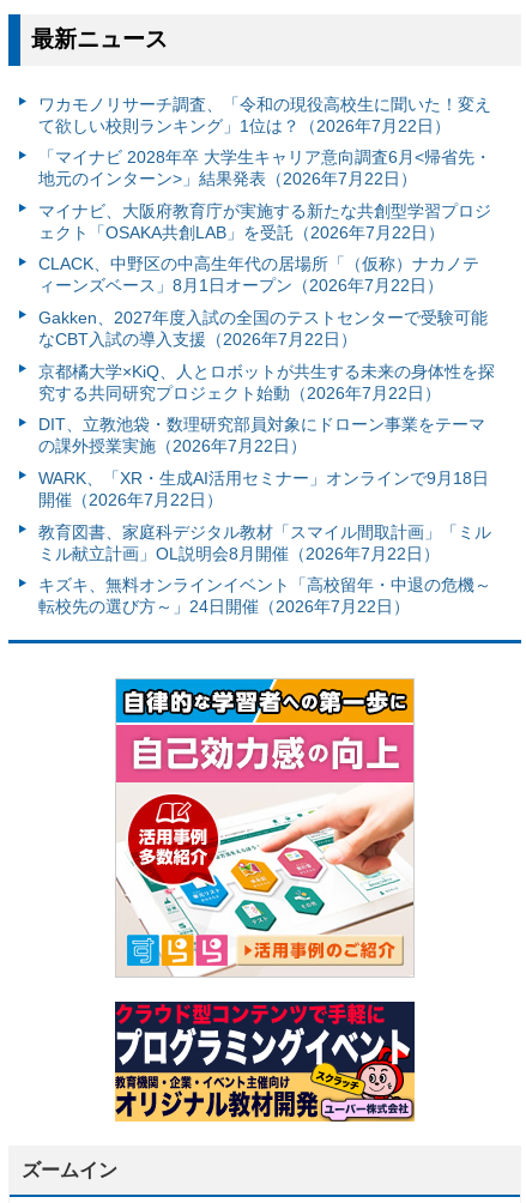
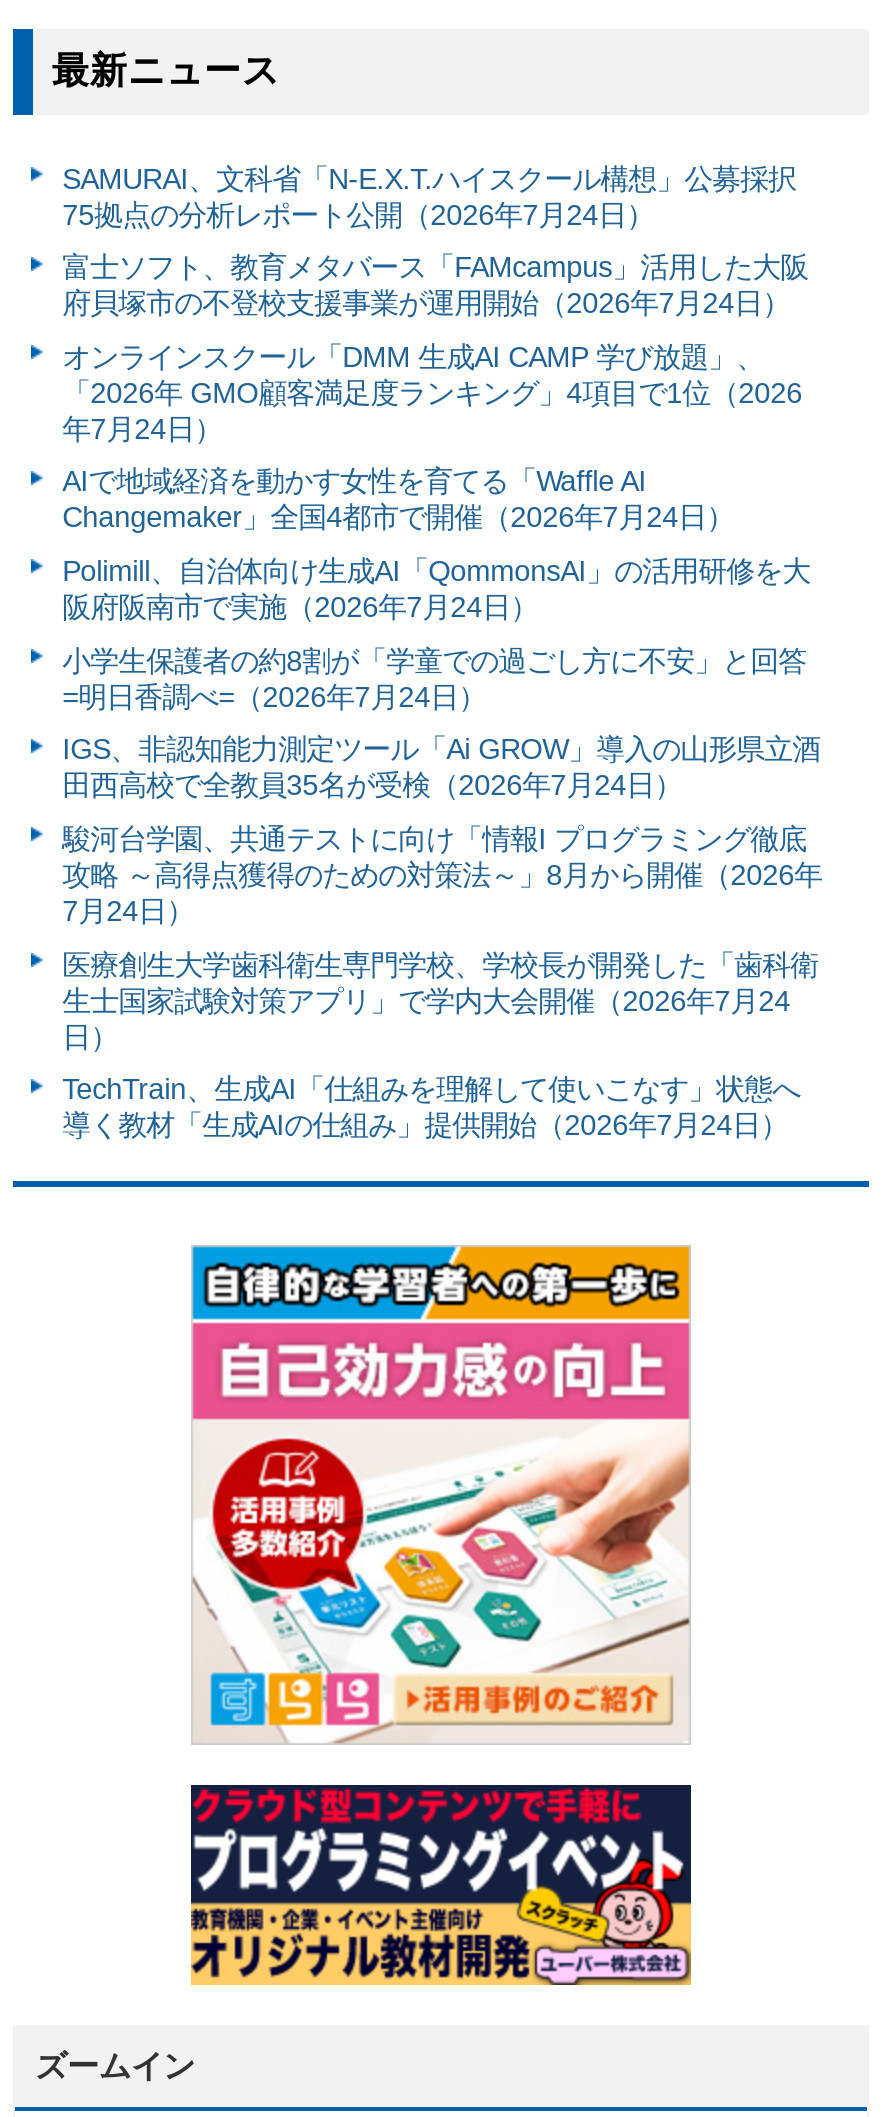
[38,94,491,135] ワカモノリサーチ調査、「令和の現役高校生に聞いた！変え | て欲しい校則ランキング」1位は？（2026年7月22日） -> [62,162,796,230] SAMURAI、文科省「N-E.X.T.ハイスクール構想」公募採択 | 75拠点の分析レポート公開（2026年7月24日）
[38,148,491,188] 「マイナビ 2028年卒 大学生キャリア意向調査6月<帰省先・ | 地元のインターン>」結果発表（2026年7月22日） -> [62,251,808,319] 富⼠ソフト、教育メタバース「FAMcampus」活用した大阪 | 府貝塚市の不登校支援事業が運用開始（2026年7月24日）
[38,201,491,242] マイナビ、大阪府教育庁が実施する新たな共創型学習プロジ | ェクト「OSAKA共創LAB」を受託（2026年7月22日） -> [62,341,802,445] オンラインスクール「DMM 生成AI CAMP 学び放題」、 | 「2026年 GMO顧客満足度ランキング」4項目で1位（2026 | 年7月24日）
[38,255,479,295] CLACK、中野区の中高生年代の居場所「（仮称）ナカノテ | ィーンズベース」8月1日オープン（2026年7月22日） -> [62,466,734,534] AIで地域経済を動かす女性を育てる「Waffle AI | Changemaker」全国4都市で開催（2026年7月24日）
[38,308,487,349] Gakken、2027年度入試の全国のテストセンターで受験可能 | なCBT入試の導入支援（2026年7月22日） -> [62,555,810,623] Polimill、自治体向け生成AI「QommonsAI」の活用研修を大 | 阪府阪南市で実施（2026年7月24日）
[38,361,494,402] 京都橘大学×KiQ、人とロボットが共生する未来の身体性を探 | 究する共同研究プロジェクト始動（2026年7月22日） -> [62,644,806,712] 小学生保護者の約8割が「学童での過ごし方に不安」と回答 | =明日香調べ=（2026年7月24日）
[38,415,485,456] DIT、立教池袋・数理研究部員対象にドローン事業をテーマ | の課外授業実施（2026年7月22日） -> [62,734,820,802] IGS、非認知能力測定ツール「Ai GROW」導入の山形県立酒 | 田西高校で全教員35名が受検（2026年7月24日）
[38,468,488,509] WARK、「XR・生成AI活用セミナー」オンラインで9月18日 | 開催（2026年7月22日） -> [62,823,822,927] 駿河台学園、共通テストに向け「情報I プログラミング徹底 | 攻略 ～高得点獲得のための対策法～」8月から開催（2026年 | 7月24日）
[38,522,491,563] 教育図書、家庭科デジタル教材「スマイル間取計画」「ミル | ミル献立計画」OL説明会8月開催（2026年7月22日） -> [62,948,818,1052] 医療創生大学歯科衛生専門学校、学校長が開発した「歯科衛 | 生士国家試験対策アプリ」で学内大会開催（2026年7月24 | 日）
[38,575,491,616] キズキ、無料オンラインイベント「高校留年・中退の危機～ | 転校先の選び方～」24日開催（2026年7月22日） -> [62,1073,800,1141] TechTrain、生成AI「仕組みを理解して使いこなす」状態へ | 導く教材「生成AIの仕組み」提供開始（2026年7月24日）

